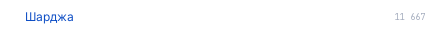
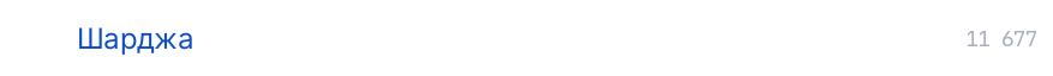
[395,10,425,22] 11 667 -> [965,24,1037,52] 11 677

